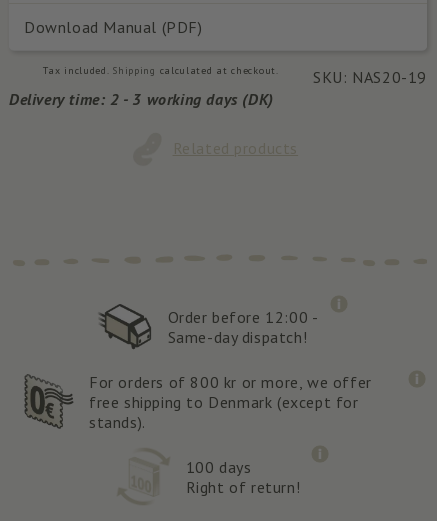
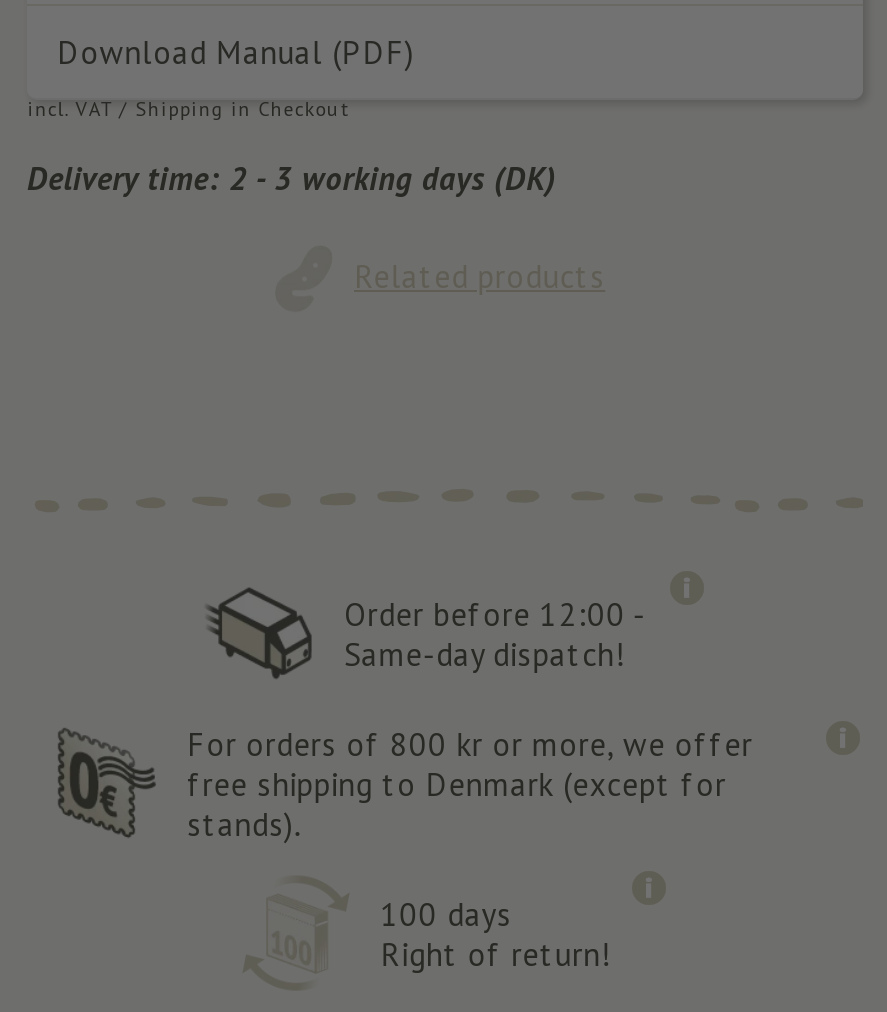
[43,63,427,87] Tax included. Shipping calculated at checkout. | SKU: NAS20-19 -> [27,96,350,122] incl. VAT / Shipping in Checkout

